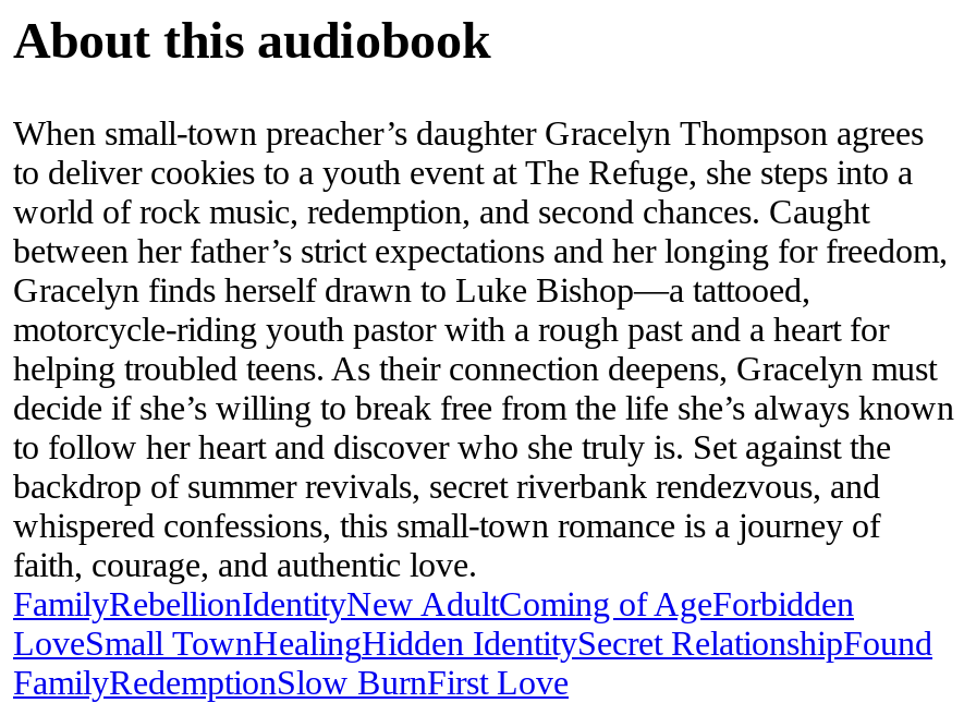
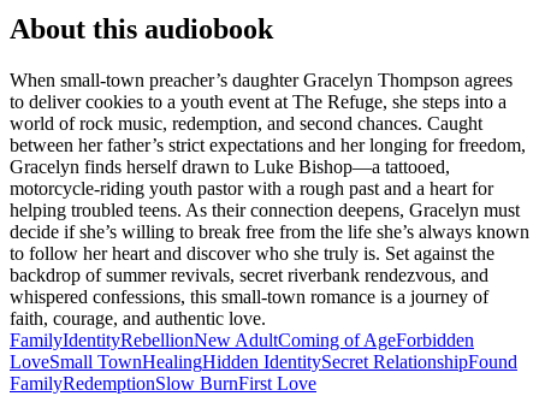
[13,586,854,623] FamilyRebellionIdentityNew AdultComing of AgeForbidden -> [10,330,474,350] FamilyIdentityRebellionNew AdultComing of AgeForbidden

